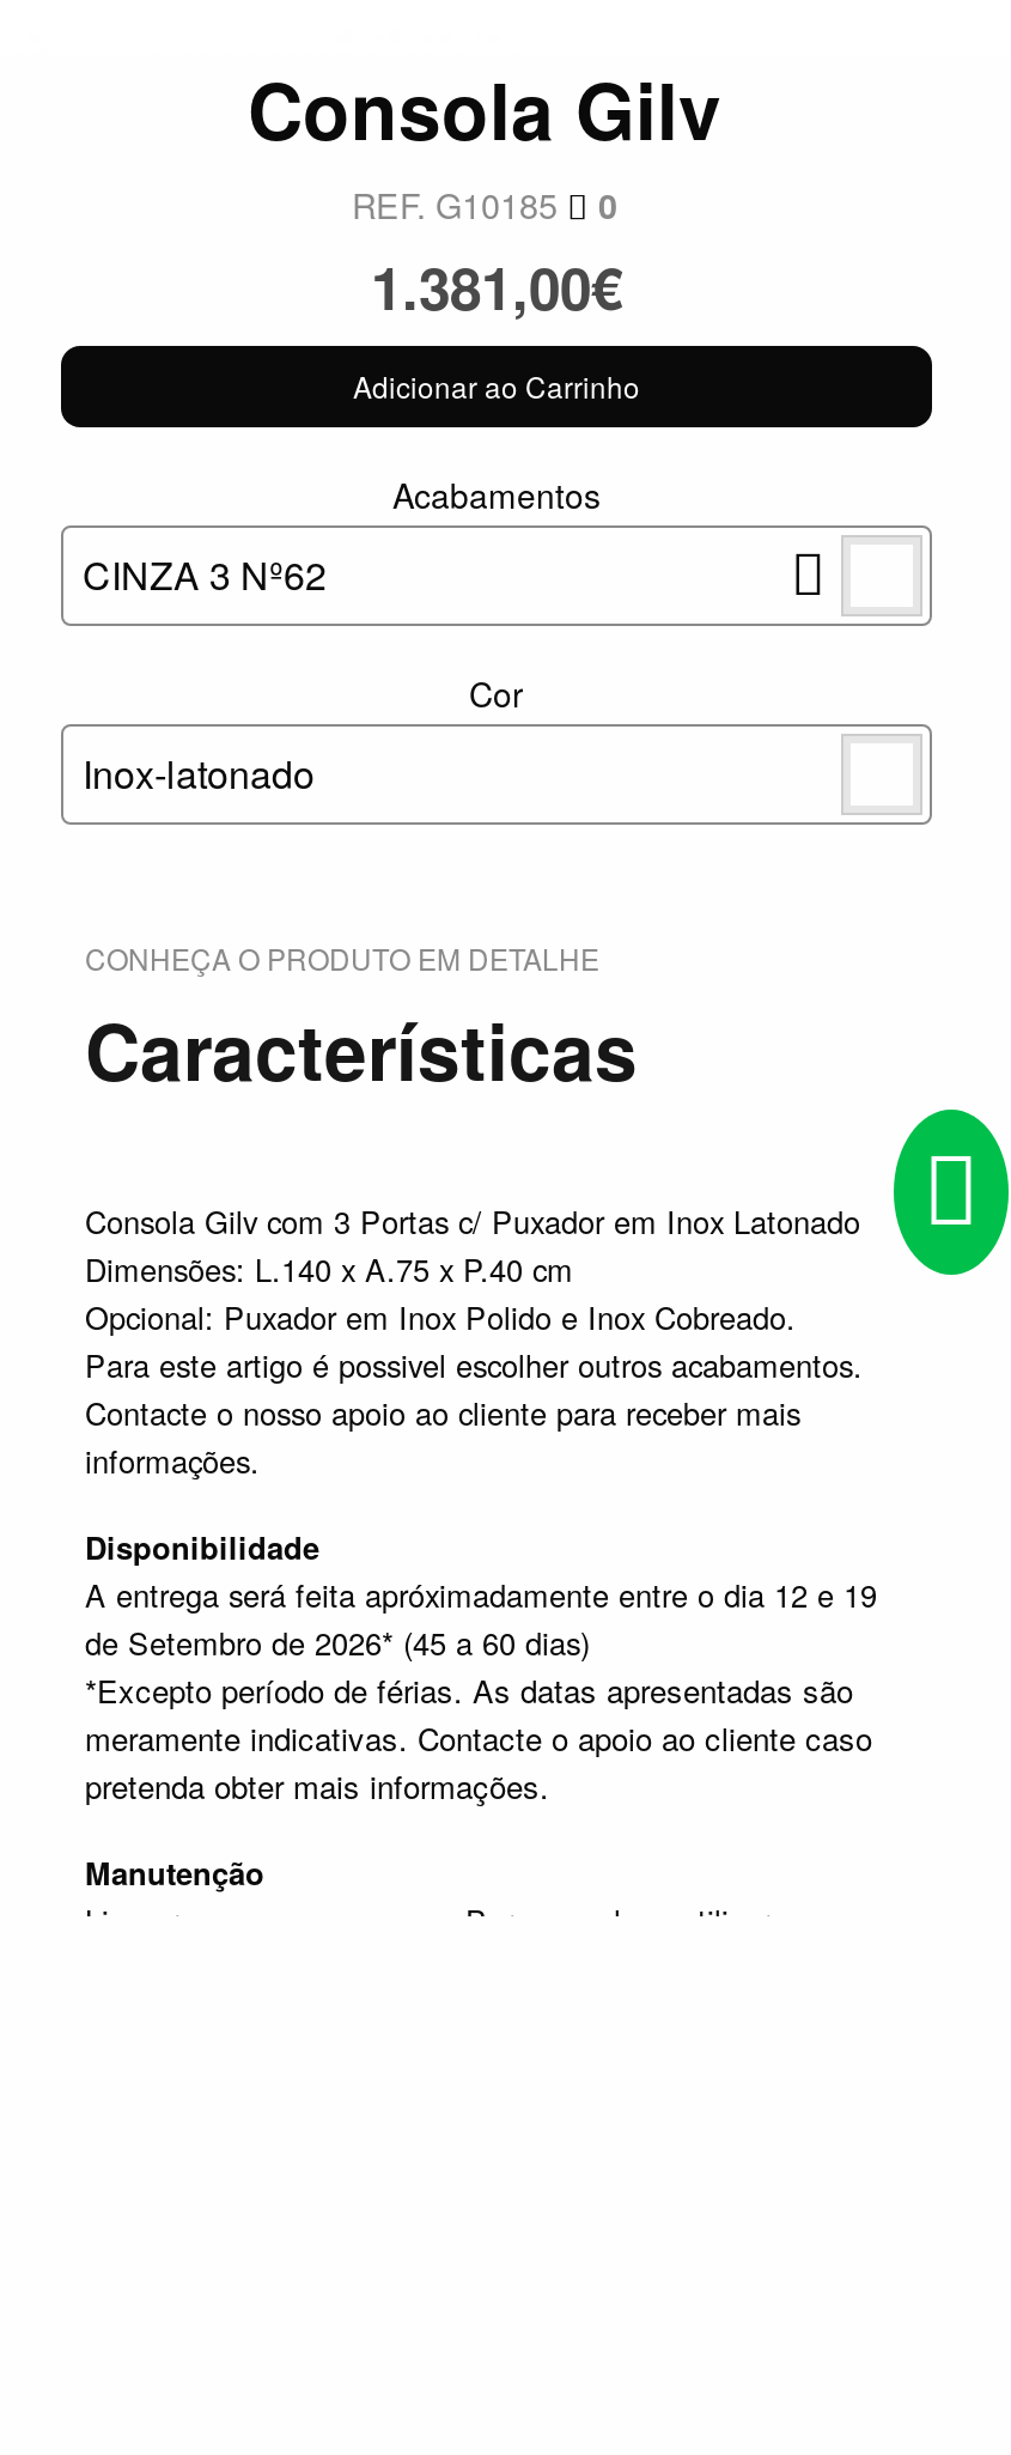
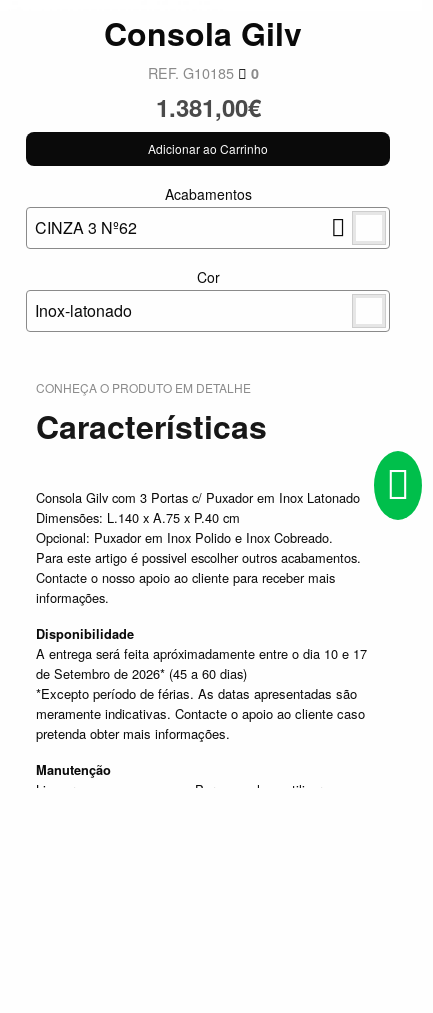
[85,1572,877,1617] A entrega será feita apróximadamente entre o dia 12 e 19 -> [36,644,367,663] A entrega será feita apróximadamente entre o dia 10 e 17

